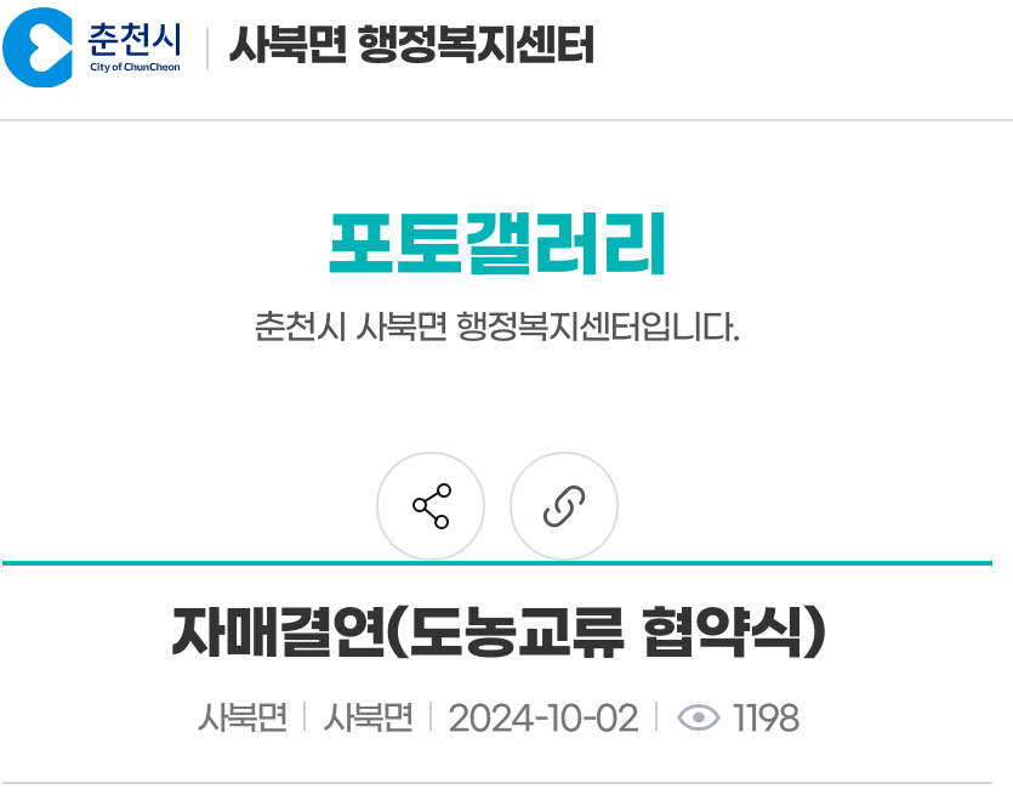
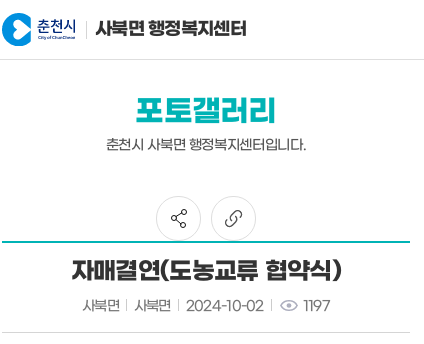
[732,699,798,741] 1198 -> [303,298,330,315] 1197

